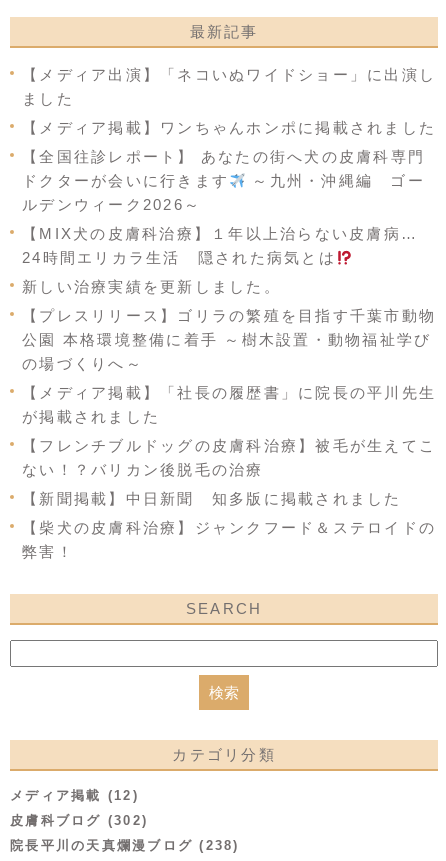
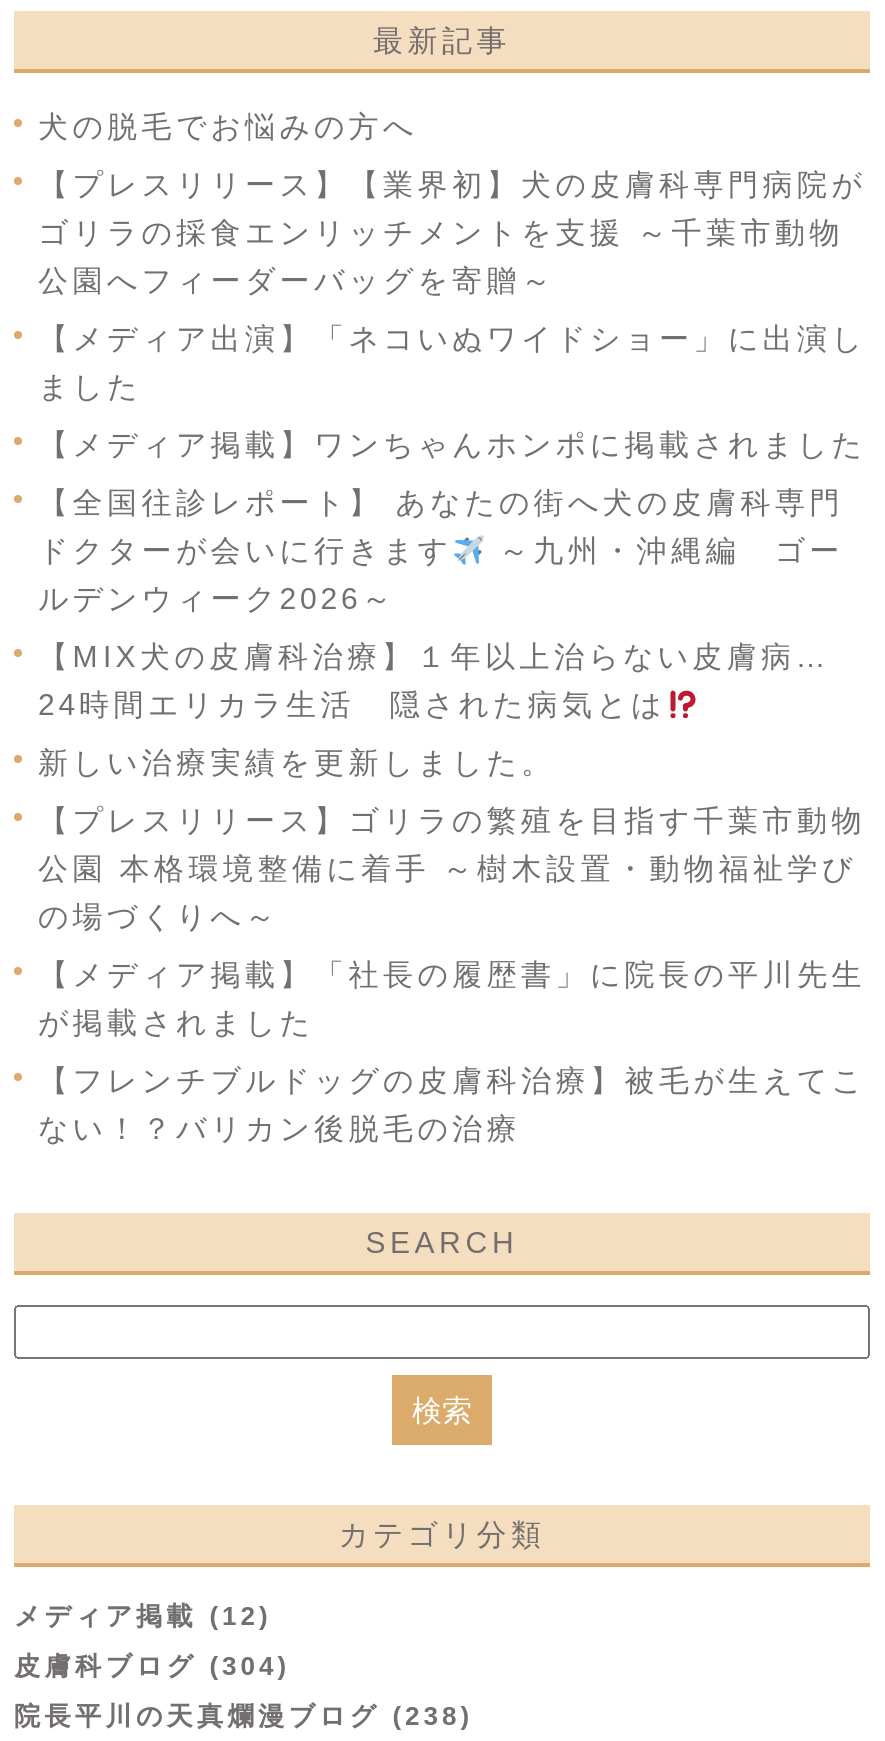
none -> [38,109,866,297] 犬の脱毛でお悩みの方へ | 【プレスリリース】【業界初】犬の皮膚科専門病院が | ゴリラの採食エンリッチメントを支援 ～千葉市動物 | 公園へフィーダーバッグを寄贈～
moved [22,66,436,478] -> [38,321,866,1145]: 【メディア出演】「ネコいぬワイドショー」に出演し | ました | 【メディア掲載】ワンちゃんホンポに掲載されました | ... | 【フレンチブルドッグの皮膚科治療】被毛が生えてこ | ない！？バリカン後脱毛の治療
[22,490,436,560] 【新聞掲載】中日新聞 知多版に掲載されました | 【柴犬の皮膚科治療】ジャンクフード＆ステロイドの | 弊害！ -> none
[10,813,148,828] 皮膚科ブログ (302) -> [14,1651,290,1681] 皮膚科ブログ (304)

